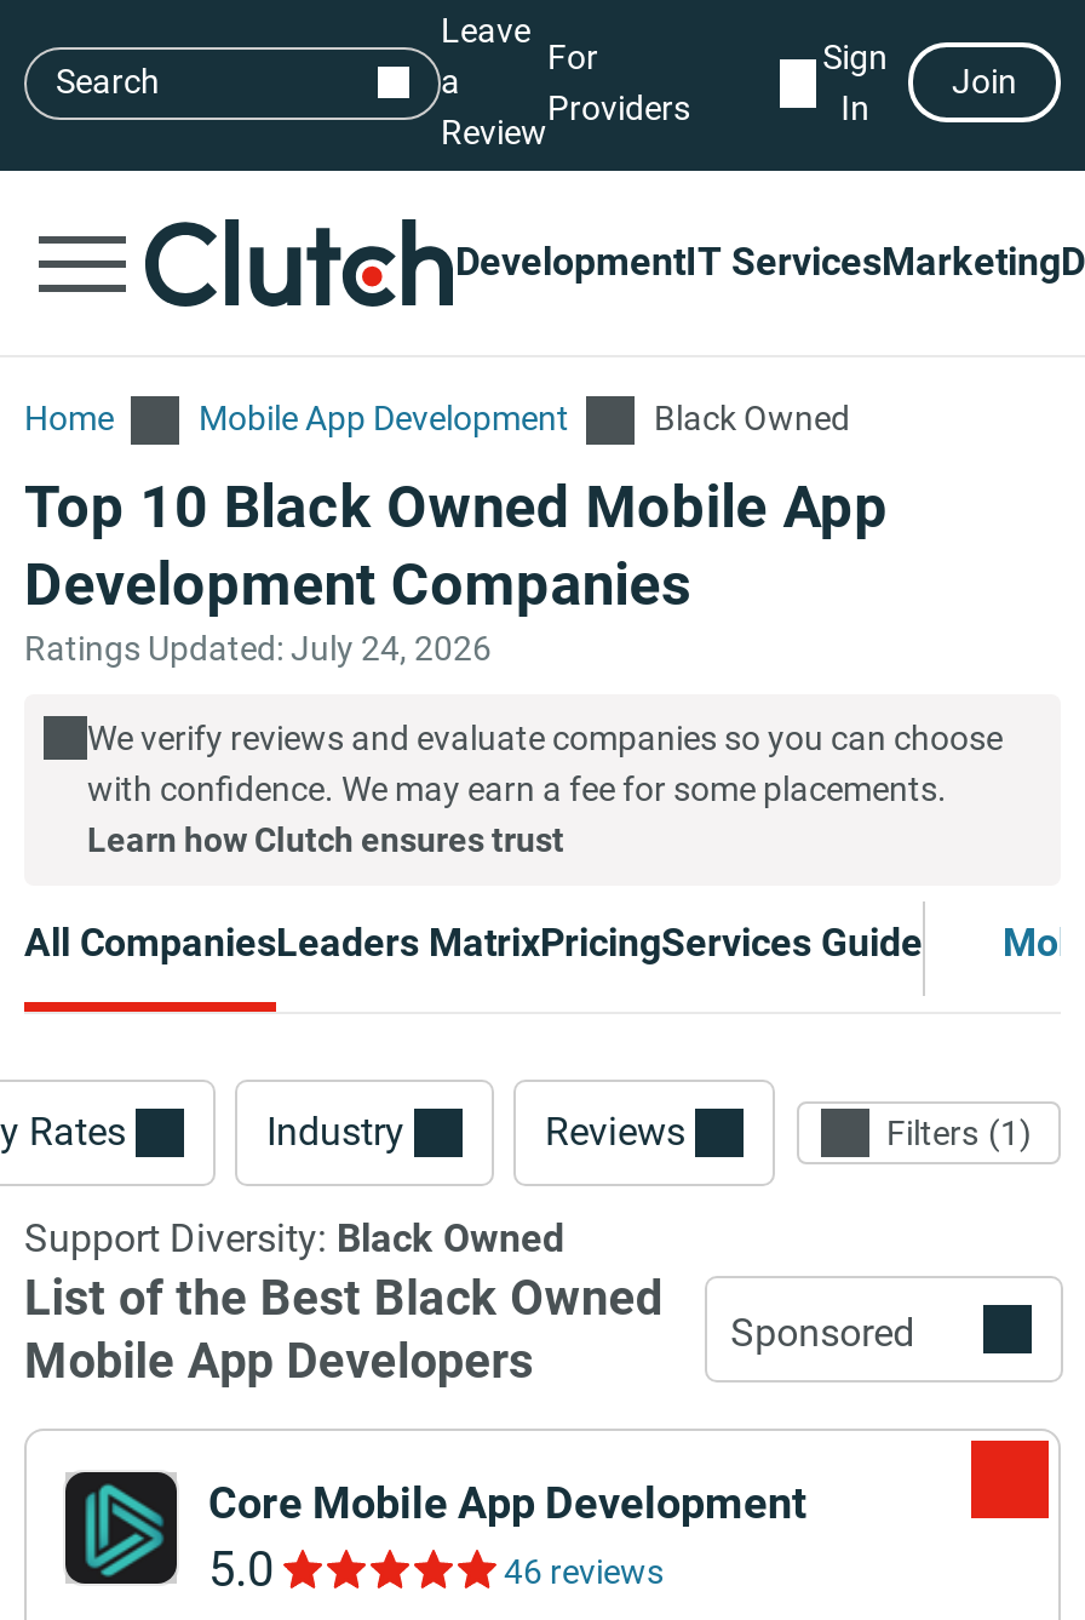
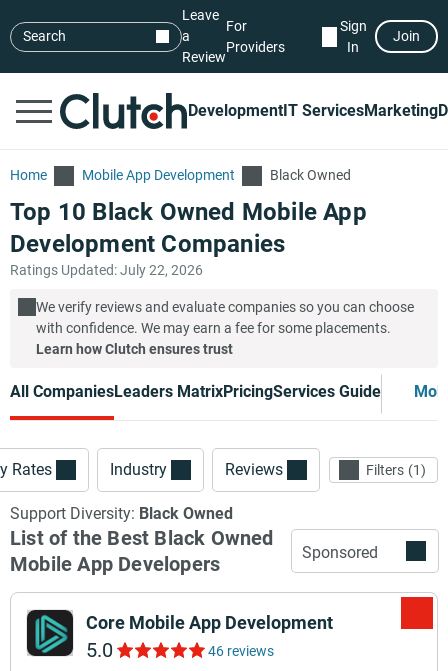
[24,629,492,668] Ratings Updated: July 24, 2026 -> [10,262,203,278] Ratings Updated: July 22, 2026

